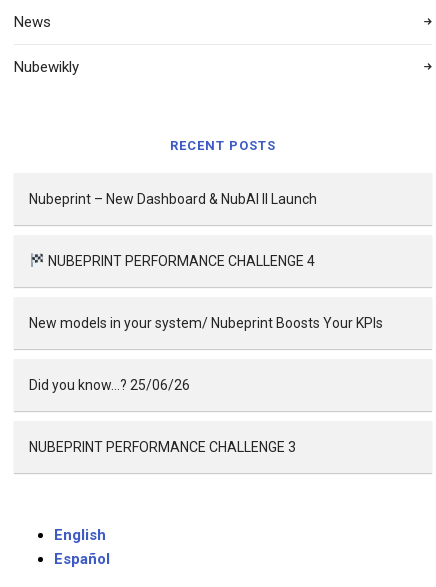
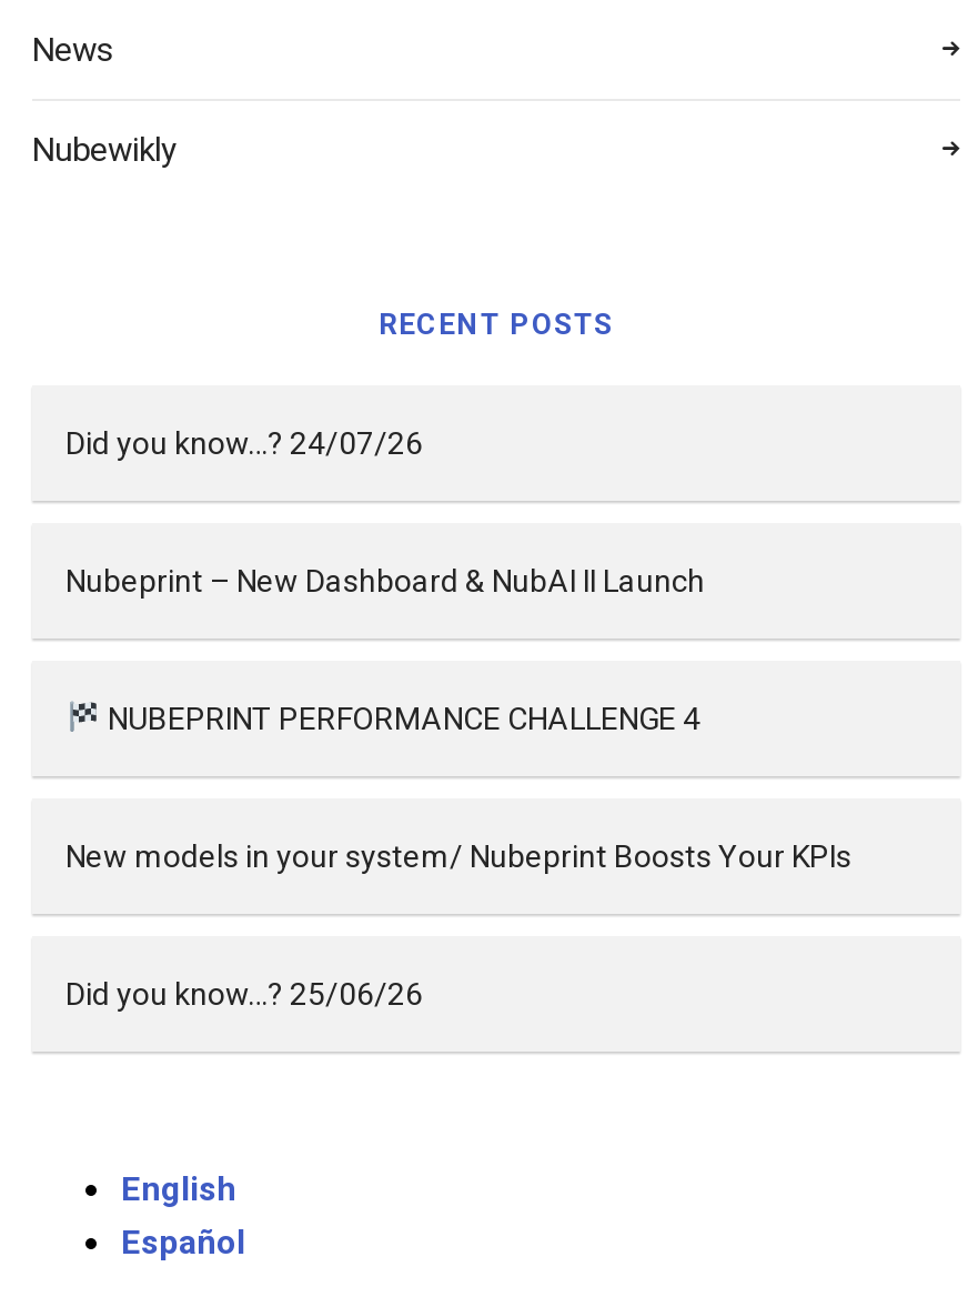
none -> [65,425,423,461] Did you know…? 24/07/26
moved [29,191,383,393] -> [65,563,851,1012]: Nubeprint – New Dashboard & NubAI II Launch | NUBEPRINT PERFORMANCE CHALLENGE 4 | New models in your system/ Nubeprint Boosts Your KPIs | Did you know…? 25/06/26
[29,439,296,455] NUBEPRINT PERFORMANCE CHALLENGE 3 -> none

